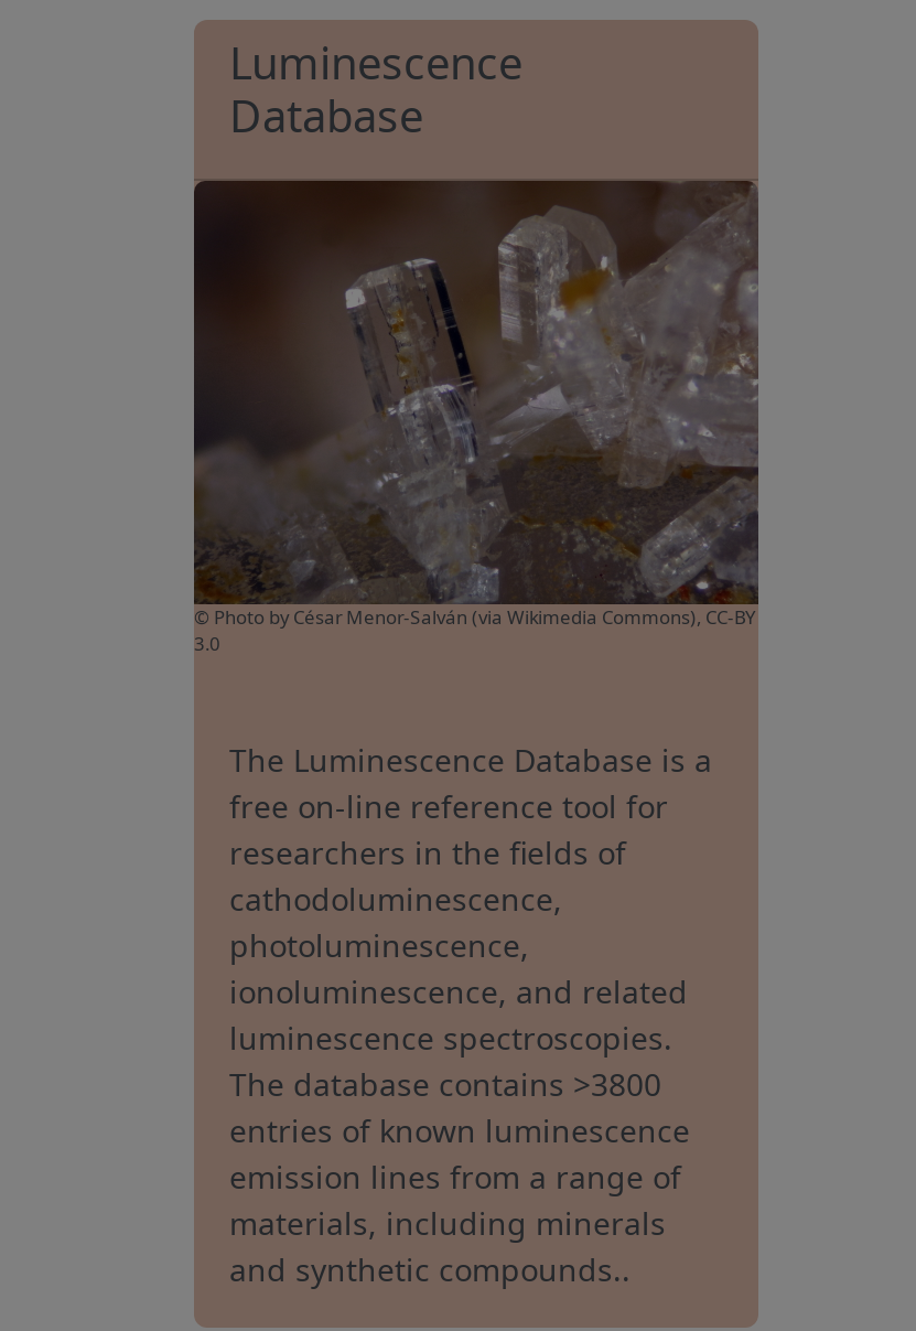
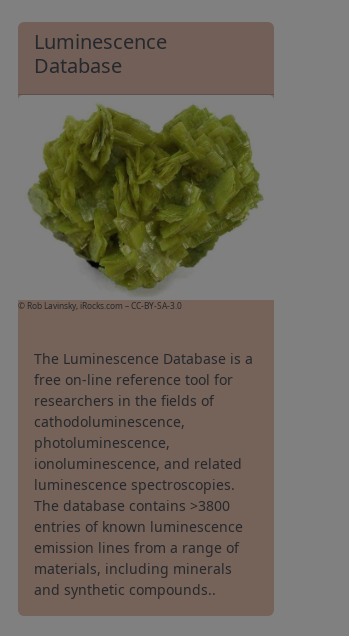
[192,178,761,655] [image] | © Photo by César Menor-Salván (via Wikimedia Commons), CC-BY | 3.0 -> [18,95,274,311] [image] | © Rob Lavinsky, iRocks.com – CC-BY-SA-3.0

